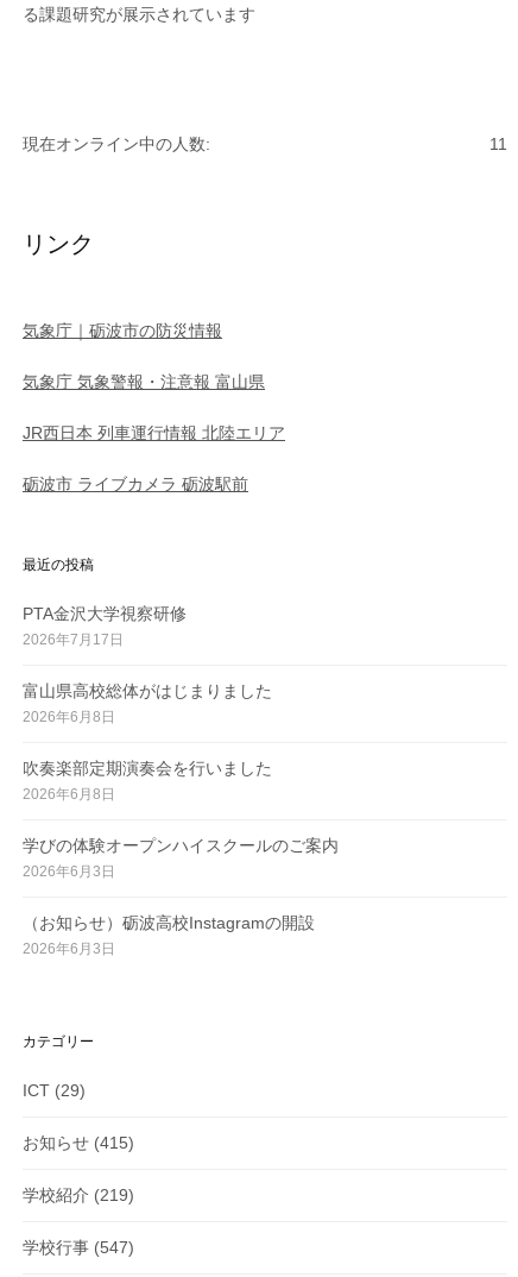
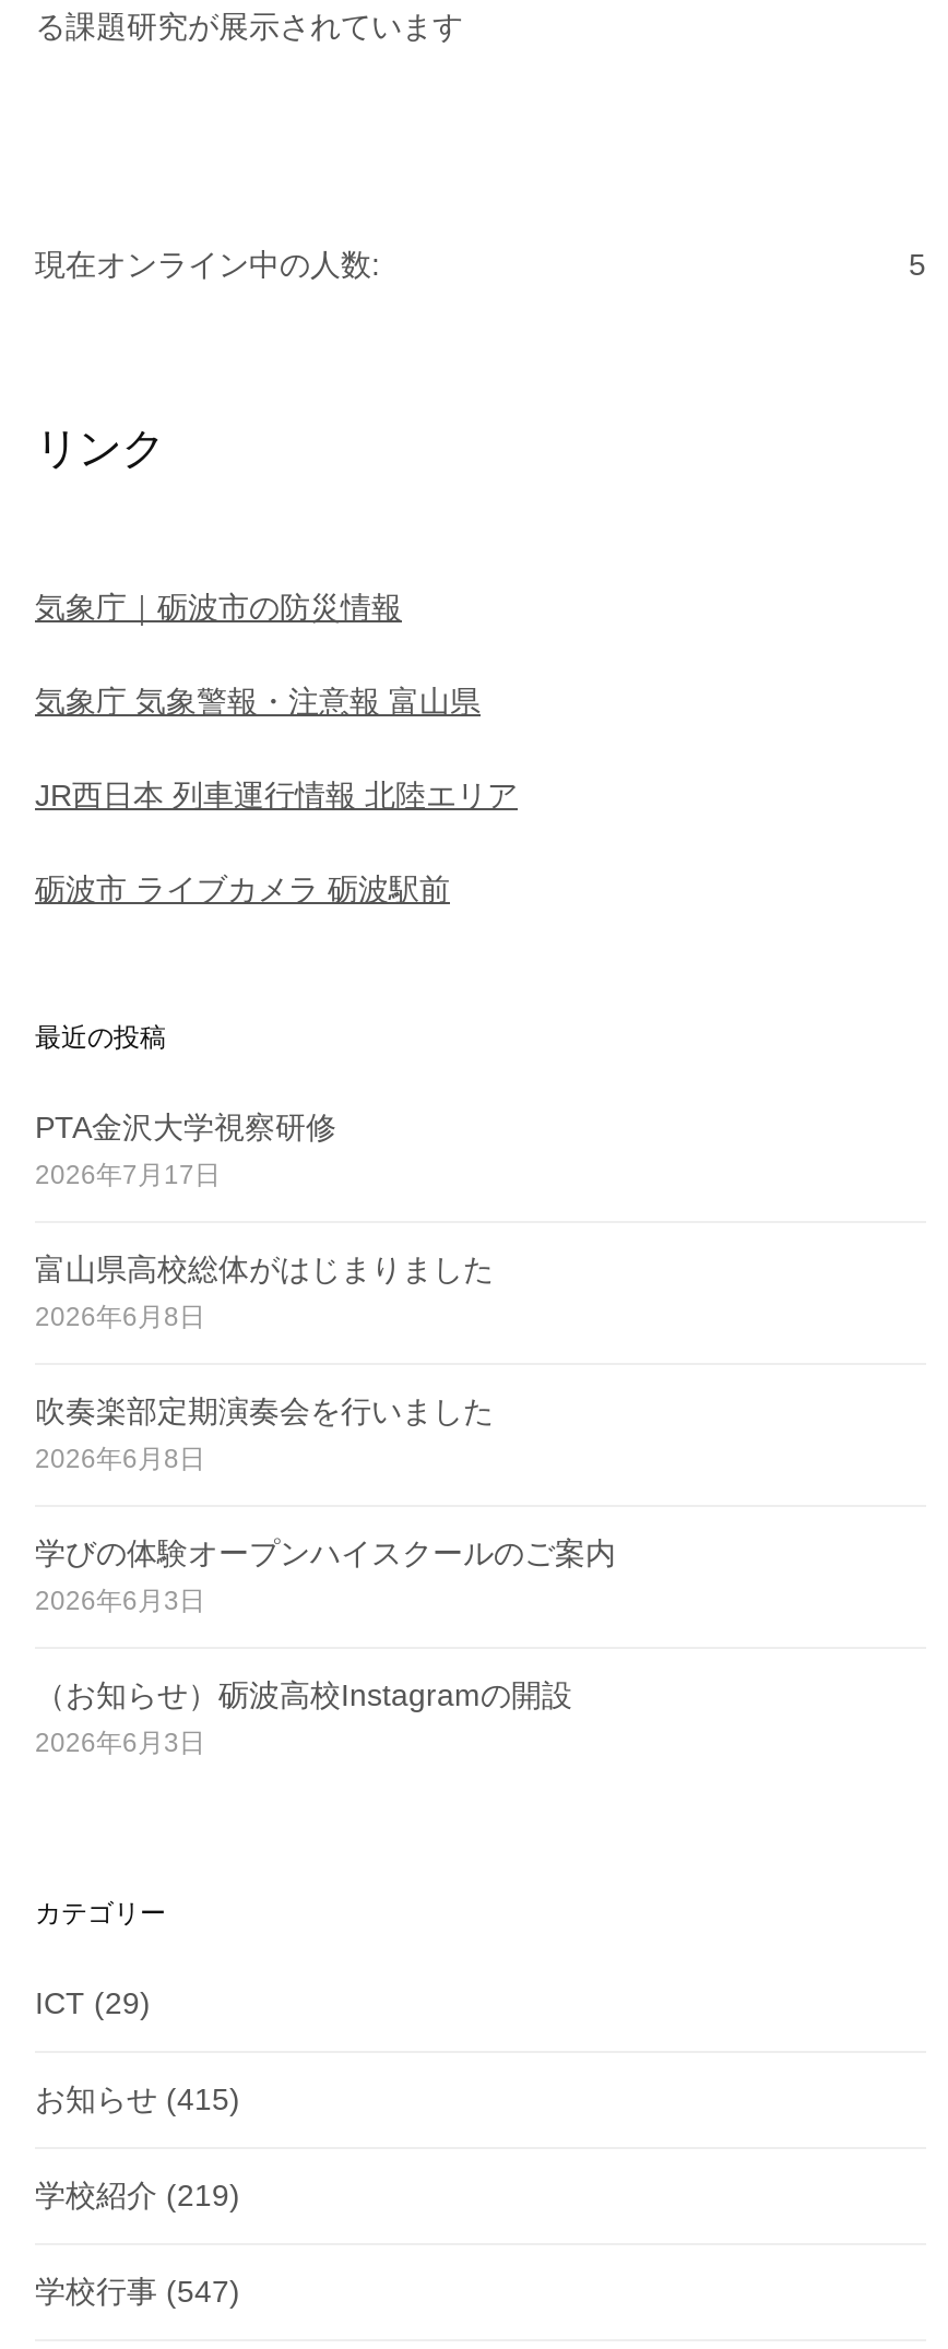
[489,134,507,153] 11 -> [909,246,926,281] 5

